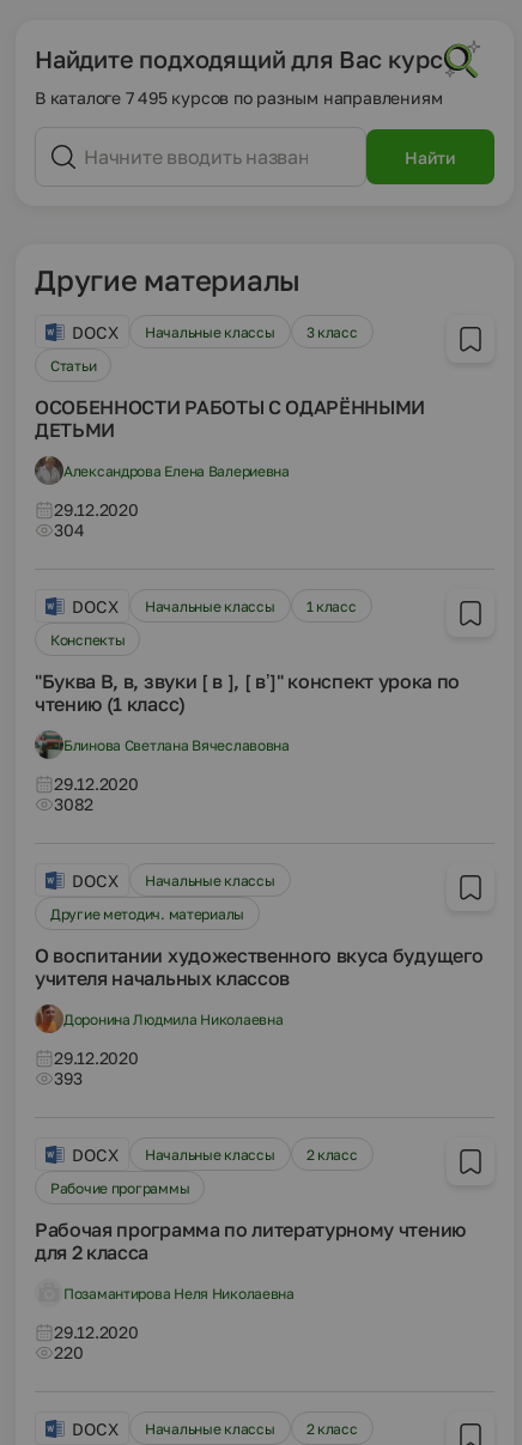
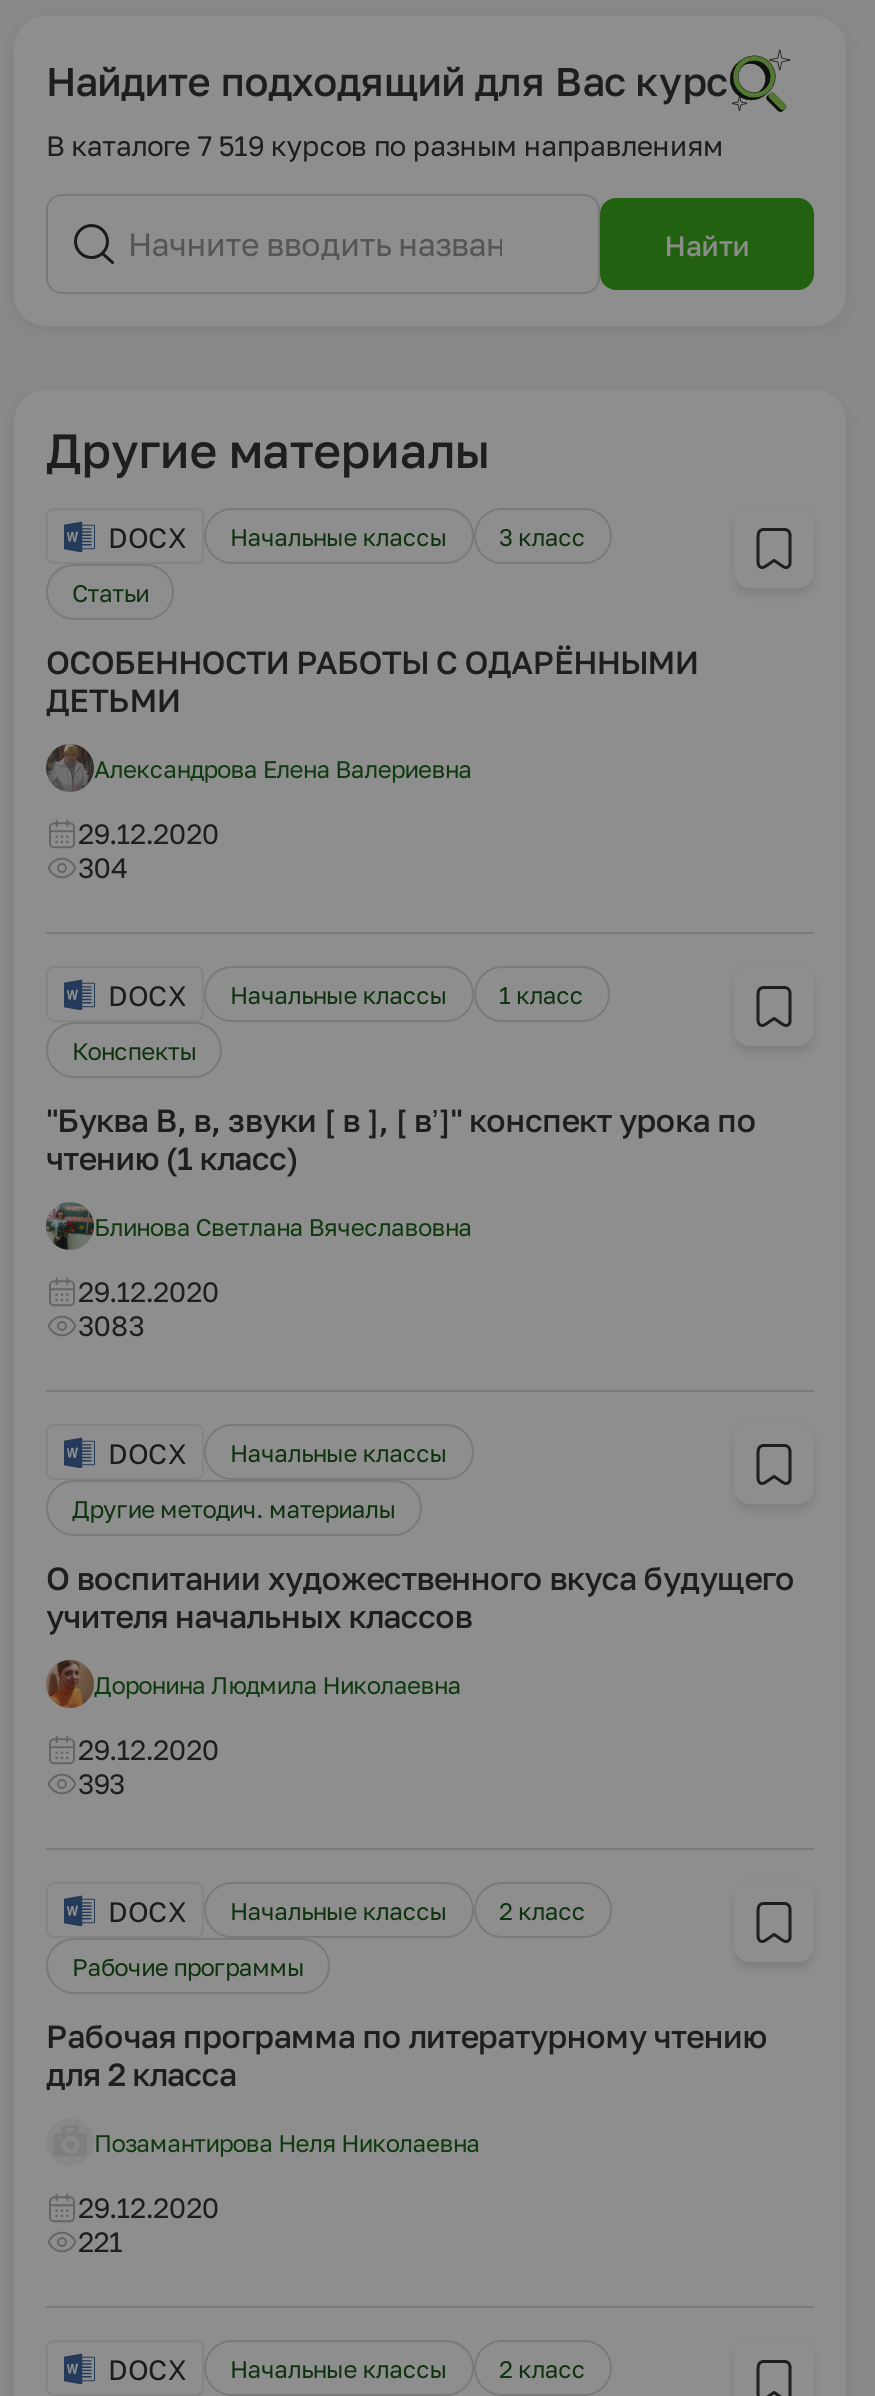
[35,87,442,108] В каталоге 7 495 курсов по разным направлениям -> [46,128,723,162] В каталоге 7 519 курсов по разным направлениям
[54,794,93,814] 3082 -> [78,1308,144,1342] 3083
[54,1342,83,1362] 220 -> [78,2224,123,2258] 221

